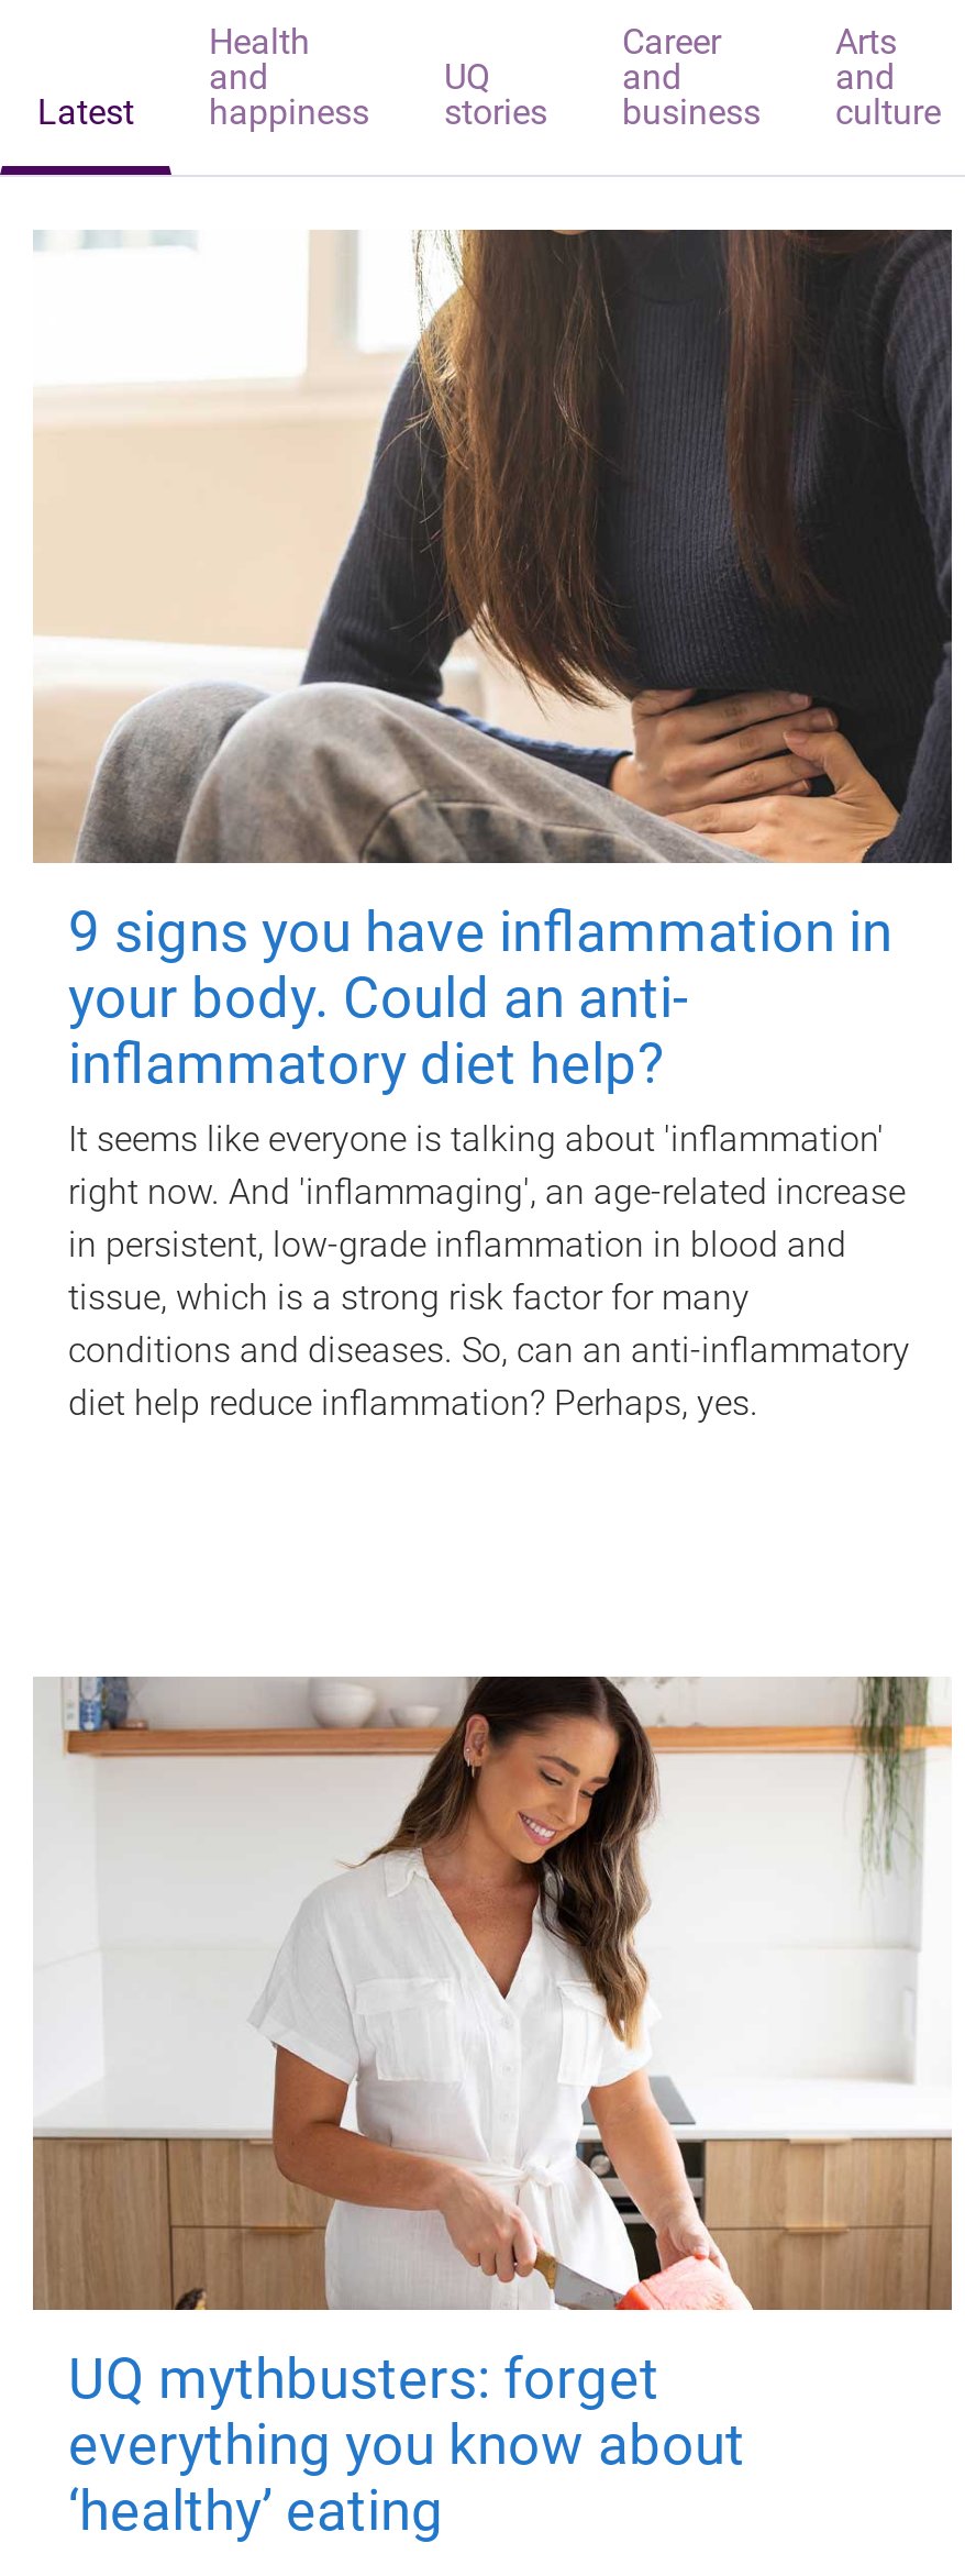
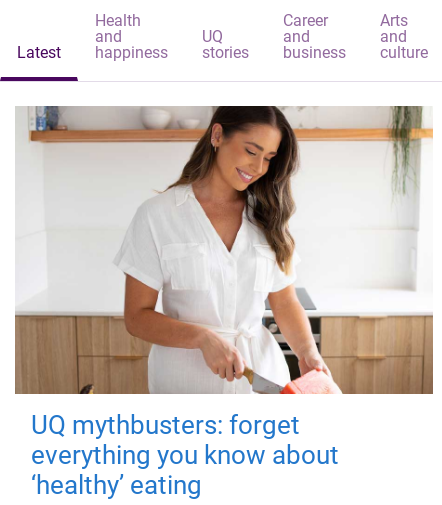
[33,228,954,1424] [image] | 9 signs you have inflammation in | your body. Could an anti- | inflammatory diet help? | It seems like everyone is talking about 'inflammation' | right now. And 'inflammaging', an age-related increase | in persistent, low-grade inflammation in blood and | tissue, which is a strong risk factor for many | conditions and diseases. So, can an anti-inflammatory | diet help reduce inflammation? Perhaps, yes. -> none

